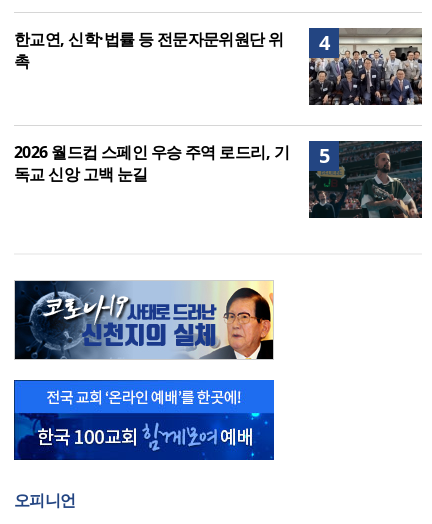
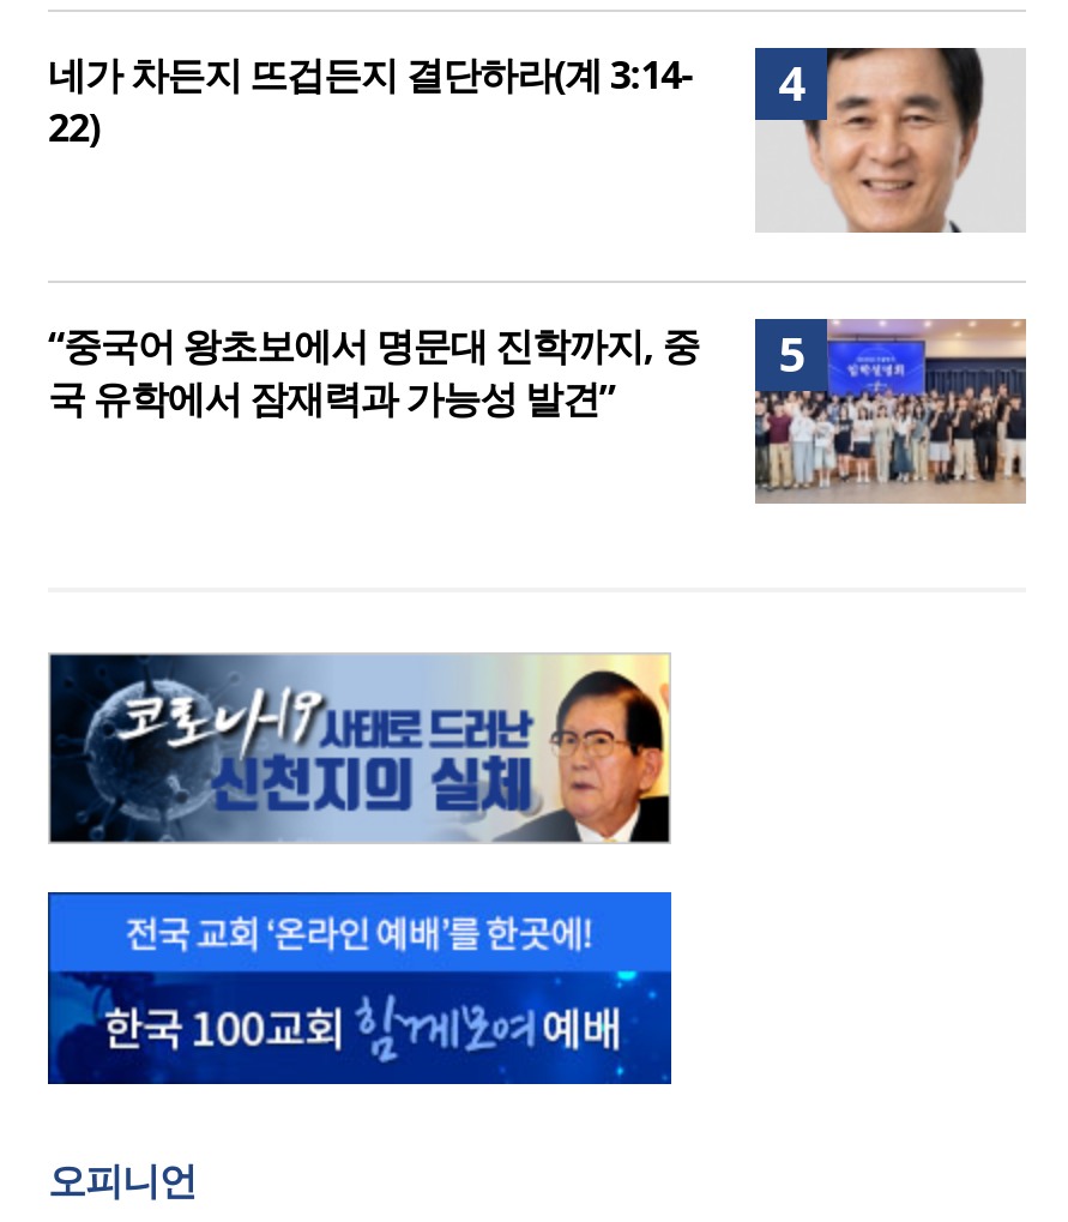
[14,28,423,106] [image] | 한교연, 신학·법률 등 전문자문위원단 위 | 촉 -> [48,48,1026,235] [image] | 네가 차든지 뜨겁든지 결단하라(계 3:14- | 22)
[14,140,423,219] [image] | 2026 월드컵 스페인 우승 주역 로드리, 기 | 독교 신앙 고백 눈길 -> [48,319,1026,504] [image] | “중국어 왕초보에서 명문대 진학까지, 중 | 국 유학에서 잠재력과 가능성 발견”

